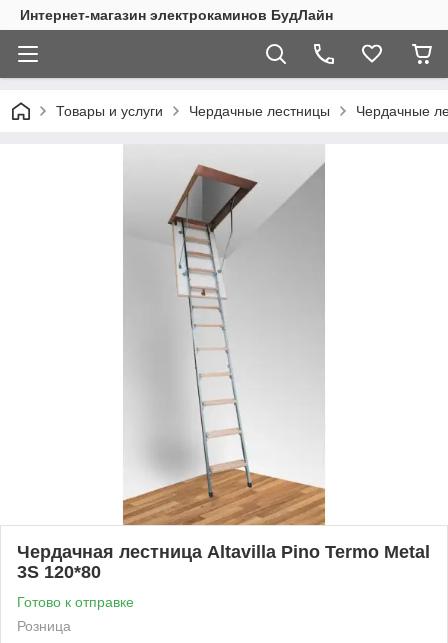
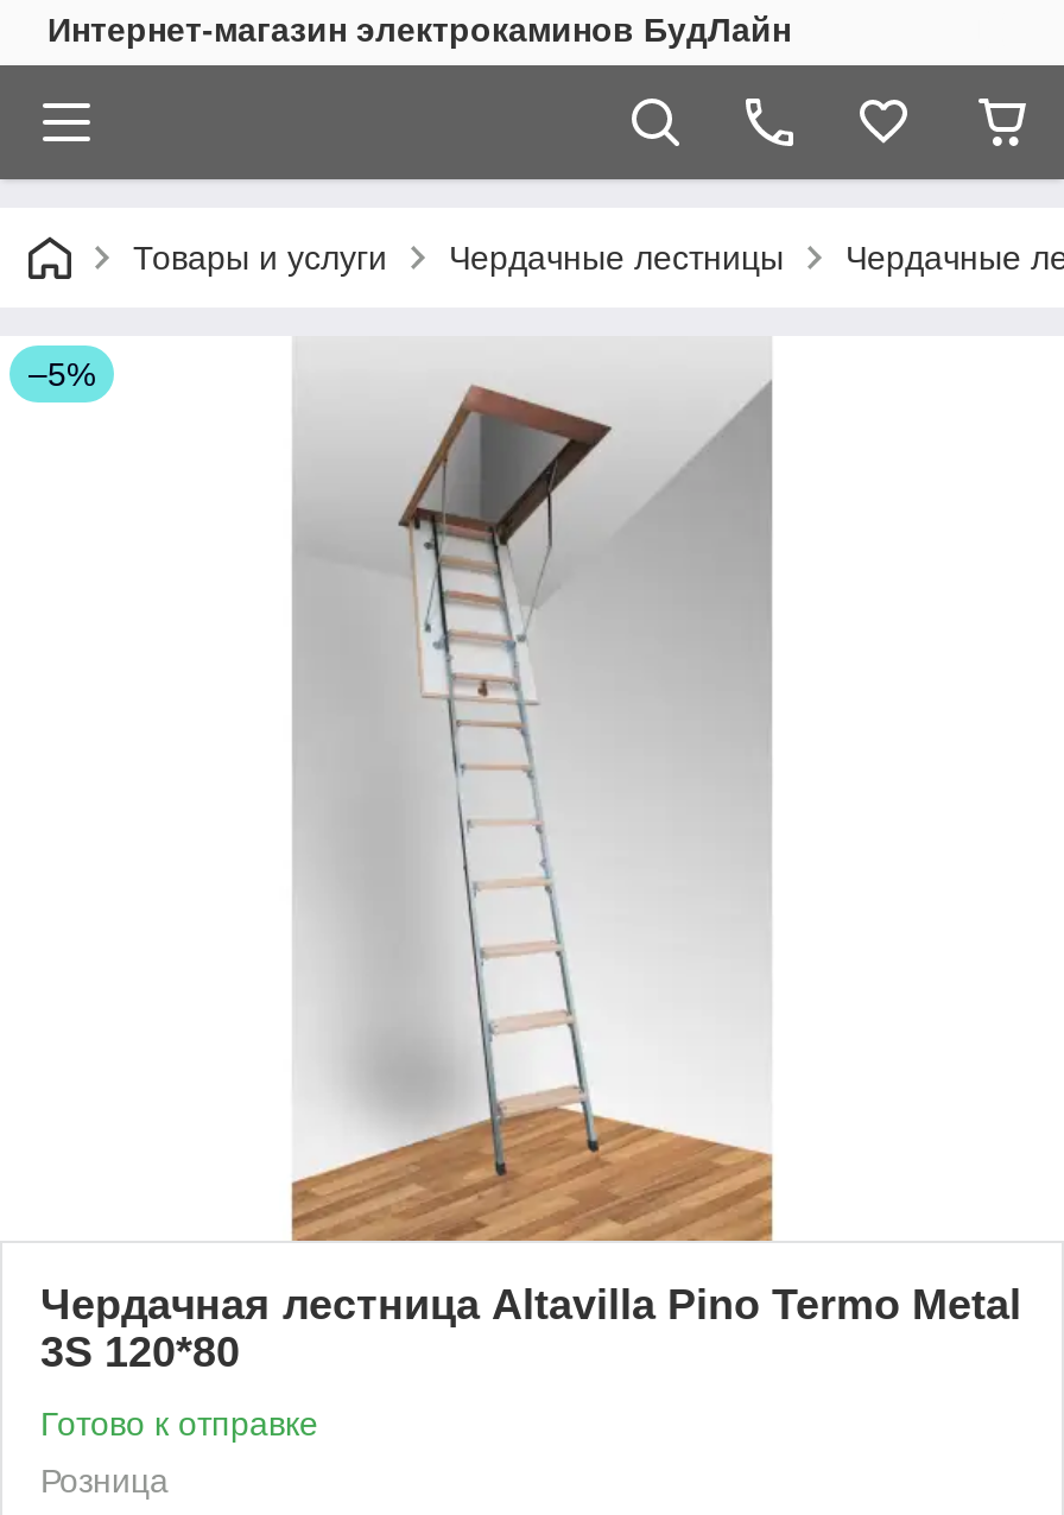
none -> [28,355,95,393] –5%

